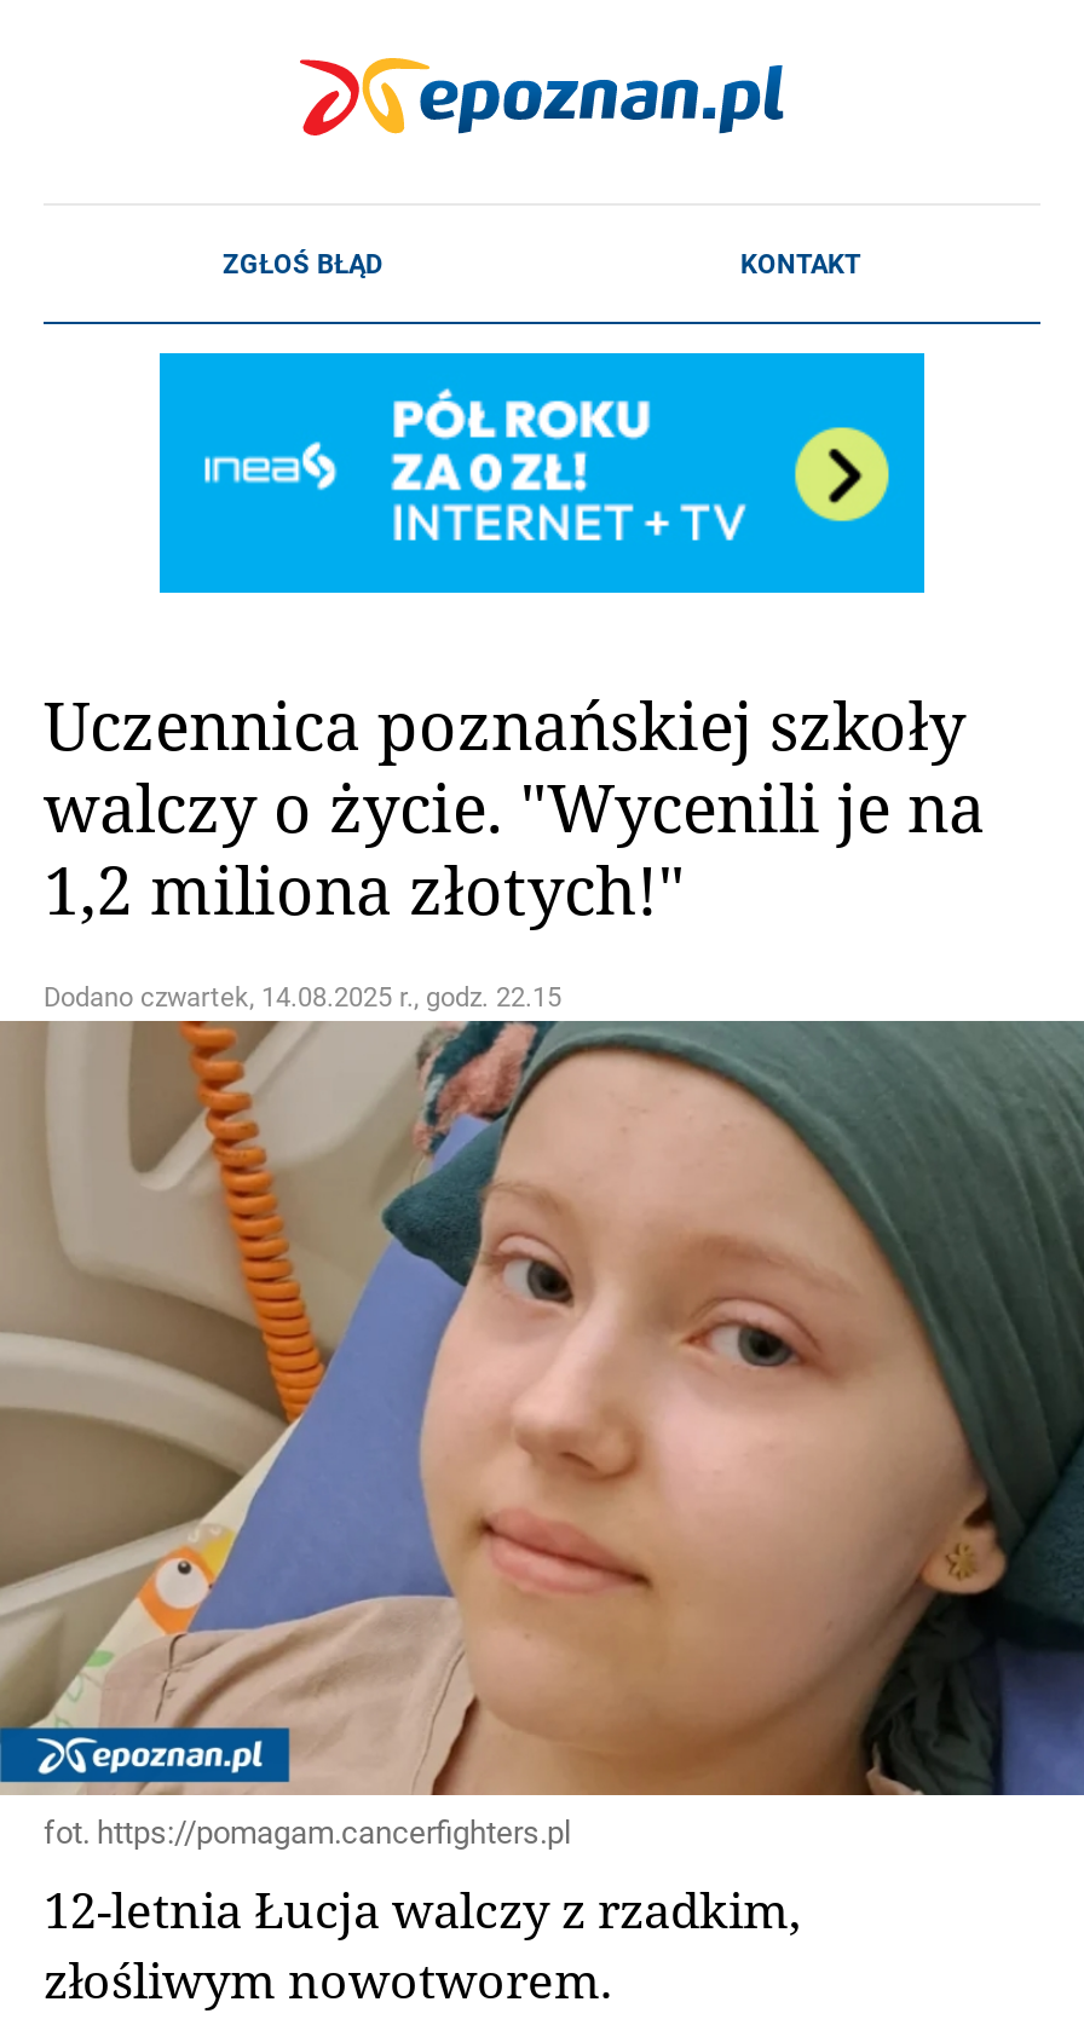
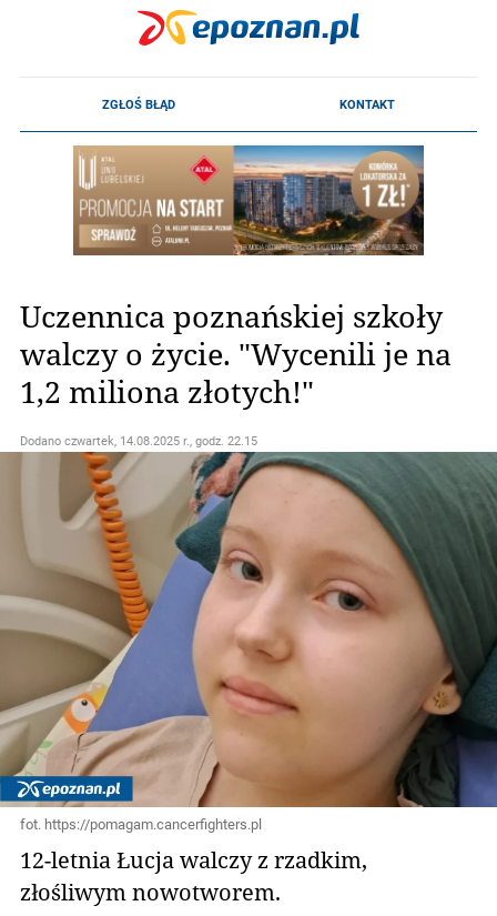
[157,351,927,595] [image] -> [72,144,425,256] [image]

